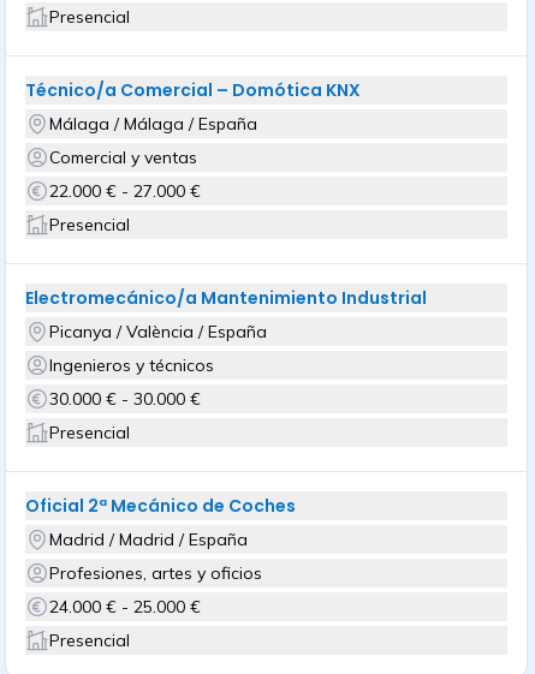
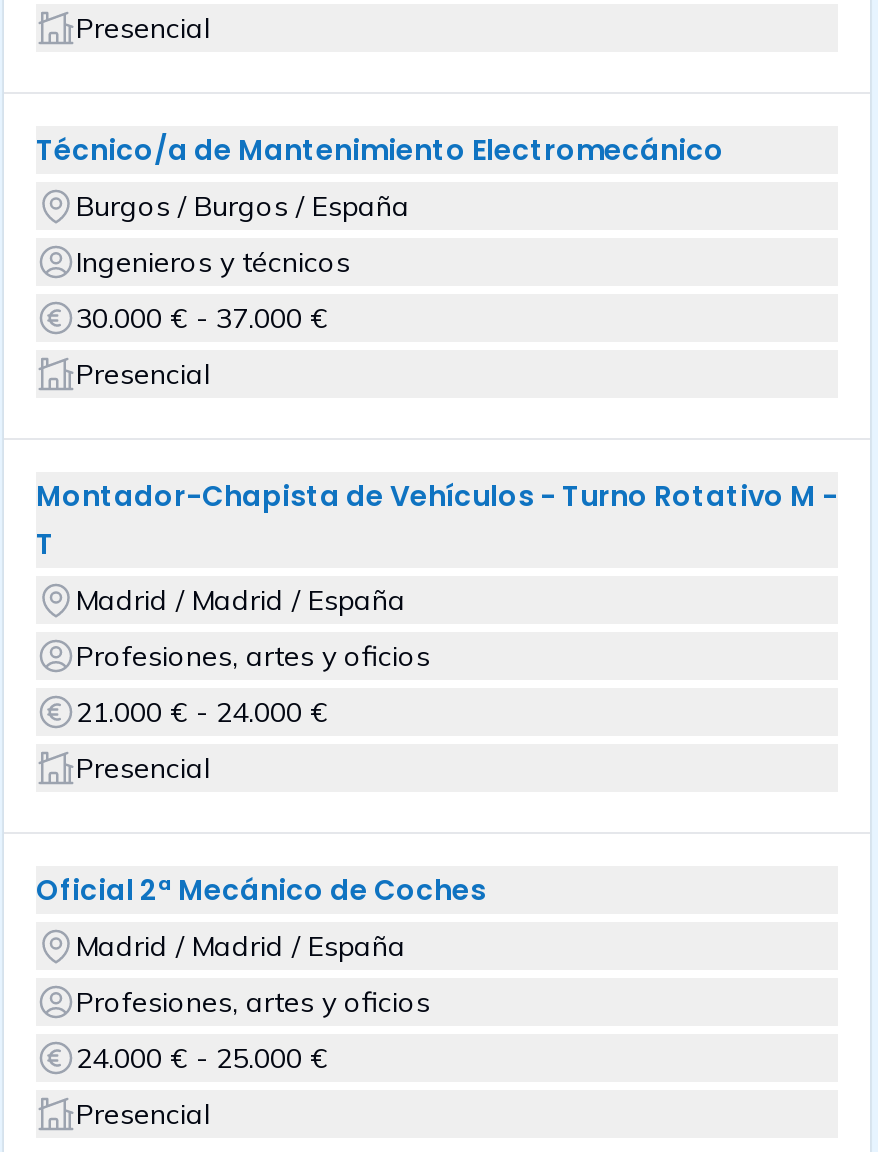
[25,78,361,135] Técnico/a Comercial – Domótica KNX | Málaga / Málaga / España -> [36,130,724,224] Técnico/a de Mantenimiento Electromecánico | Burgos / Burgos / España
[49,147,197,168] Comercial y ventas -> none
[49,180,201,202] 22.000 € - 27.000 € -> [76,300,328,336] 30.000 € - 37.000 €
none -> [76,638,430,674] Profesiones, artes y oficios
[25,286,427,342] Electromecánico/a Mantenimiento Industrial | Picanya / València / España -> [36,476,838,618] Montador-Chapista de Vehículos - Turno Rotativo M - | T | Madrid / Madrid / España
moved [49,354,214,376] -> [76,244,350,280]: Ingenieros y técnicos
[49,388,201,410] 30.000 € - 30.000 € -> [76,694,328,730] 21.000 € - 24.000 €

